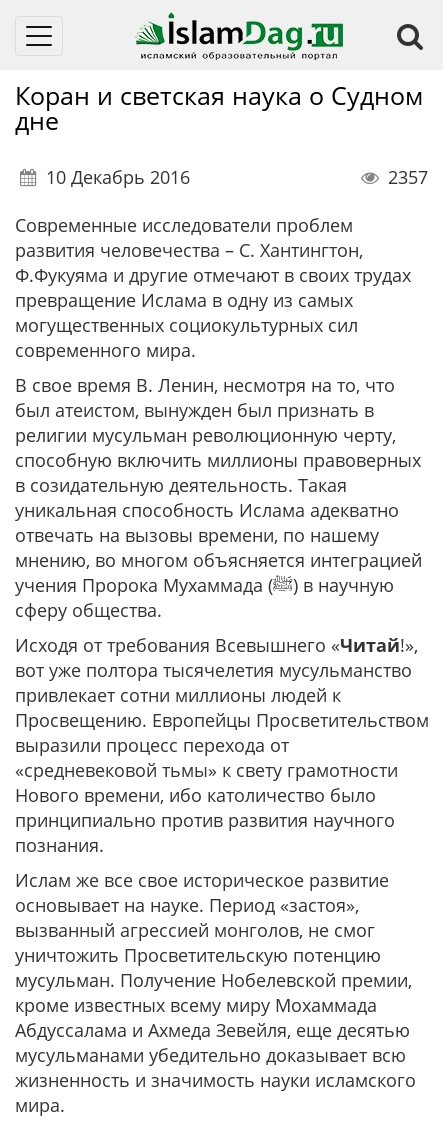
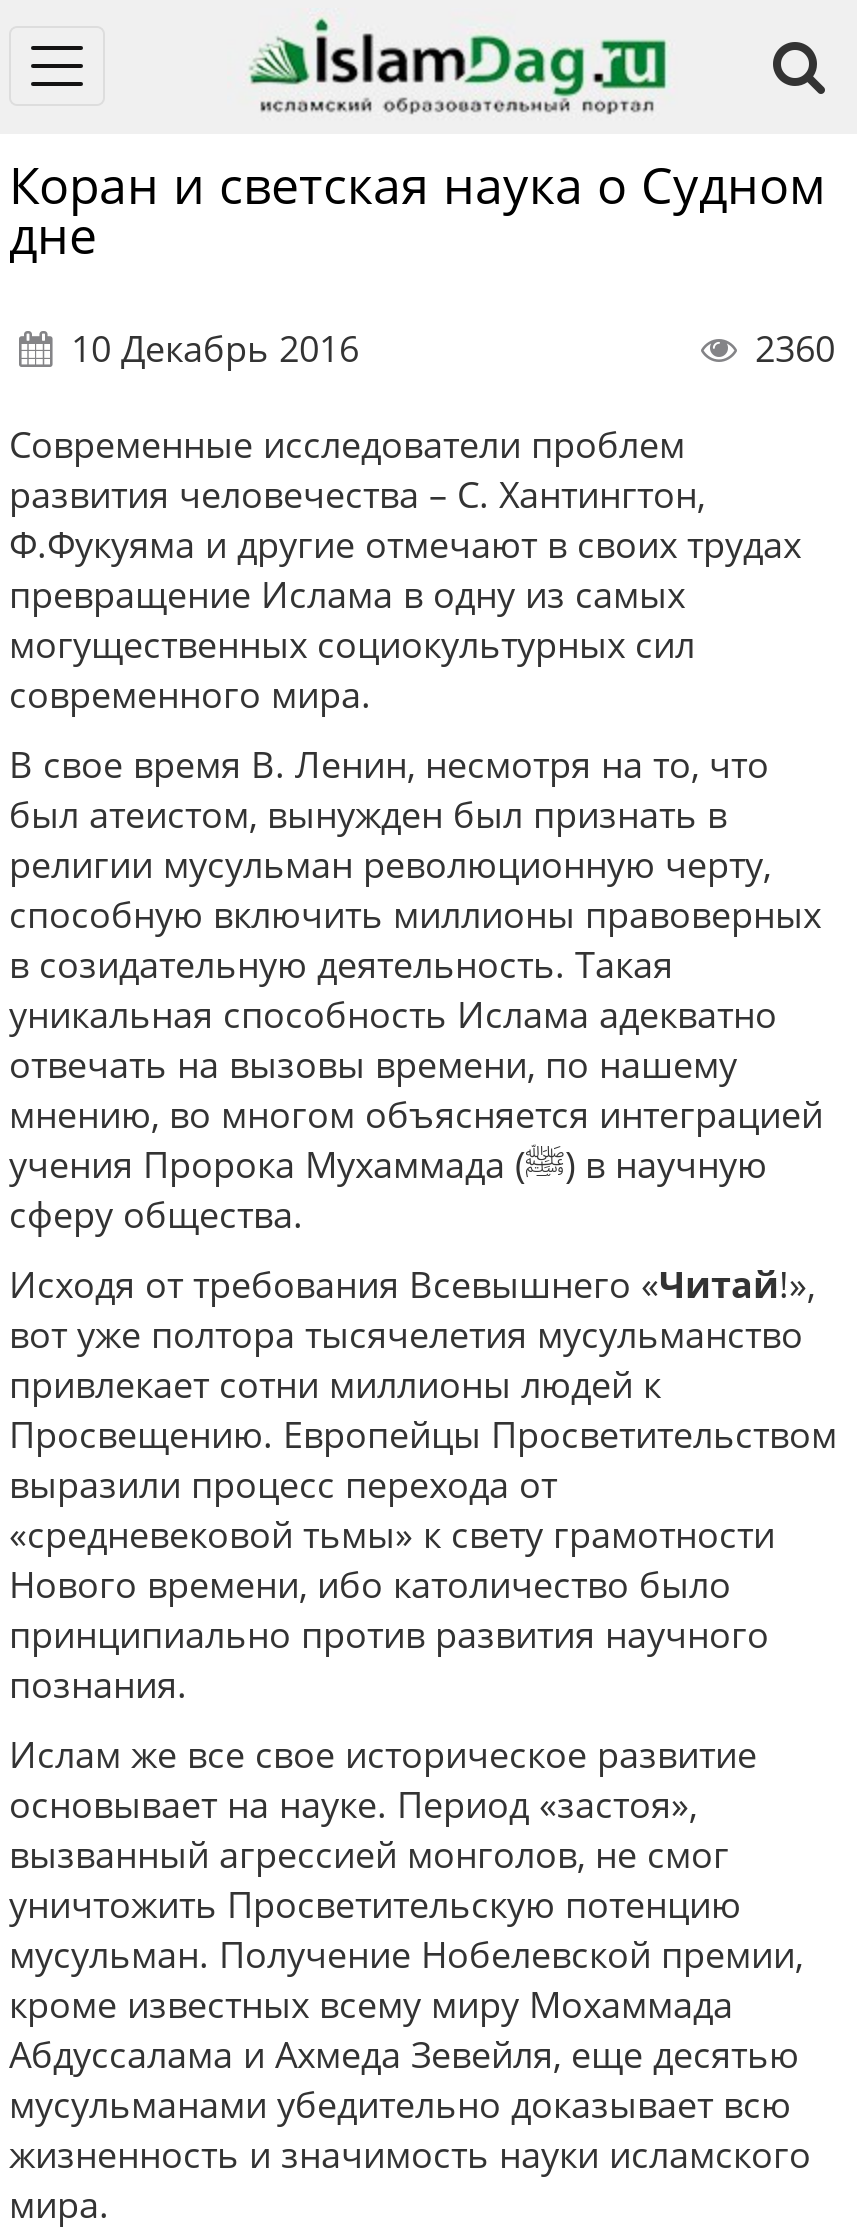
[388,165,428,189] 2357 -> [755,324,835,372] 2360

